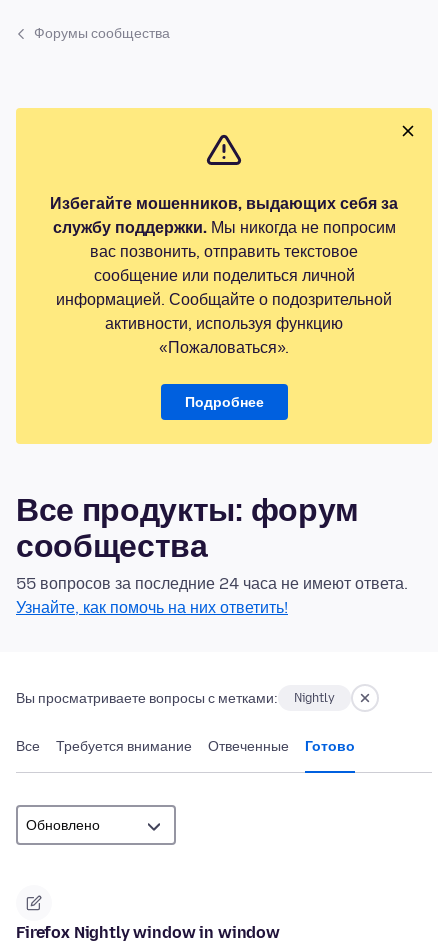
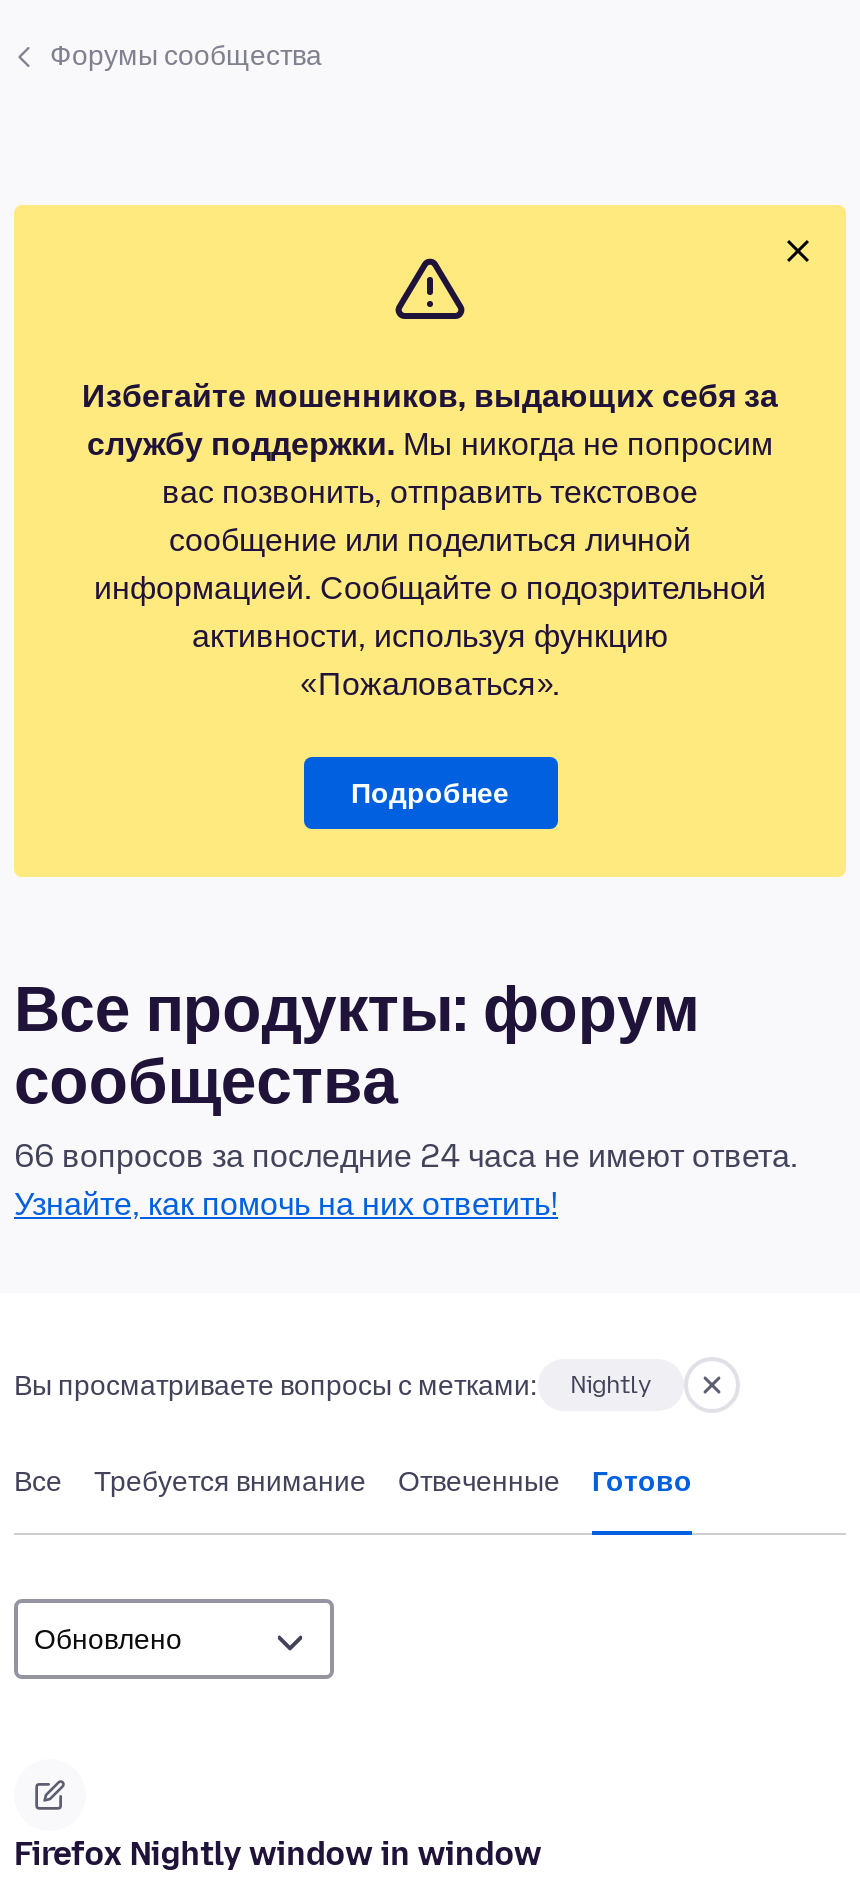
[16,574,408,593] 55 вопросов за последние 24 часа не имеют ответа. -> [14,1138,798,1176] 66 вопросов за последние 24 часа не имеют ответа.

